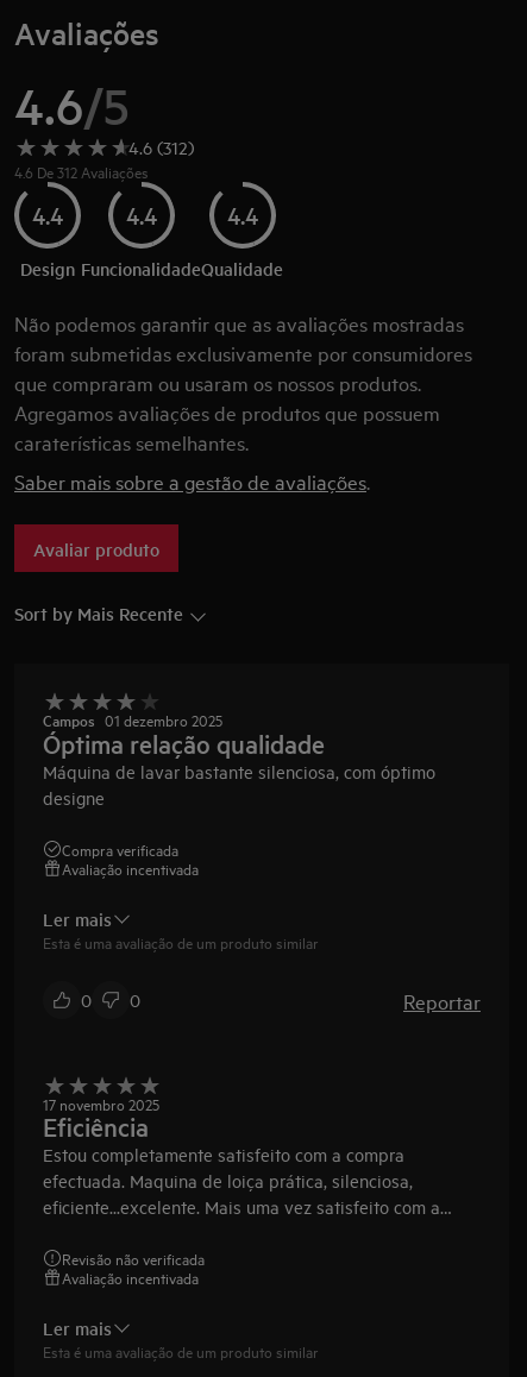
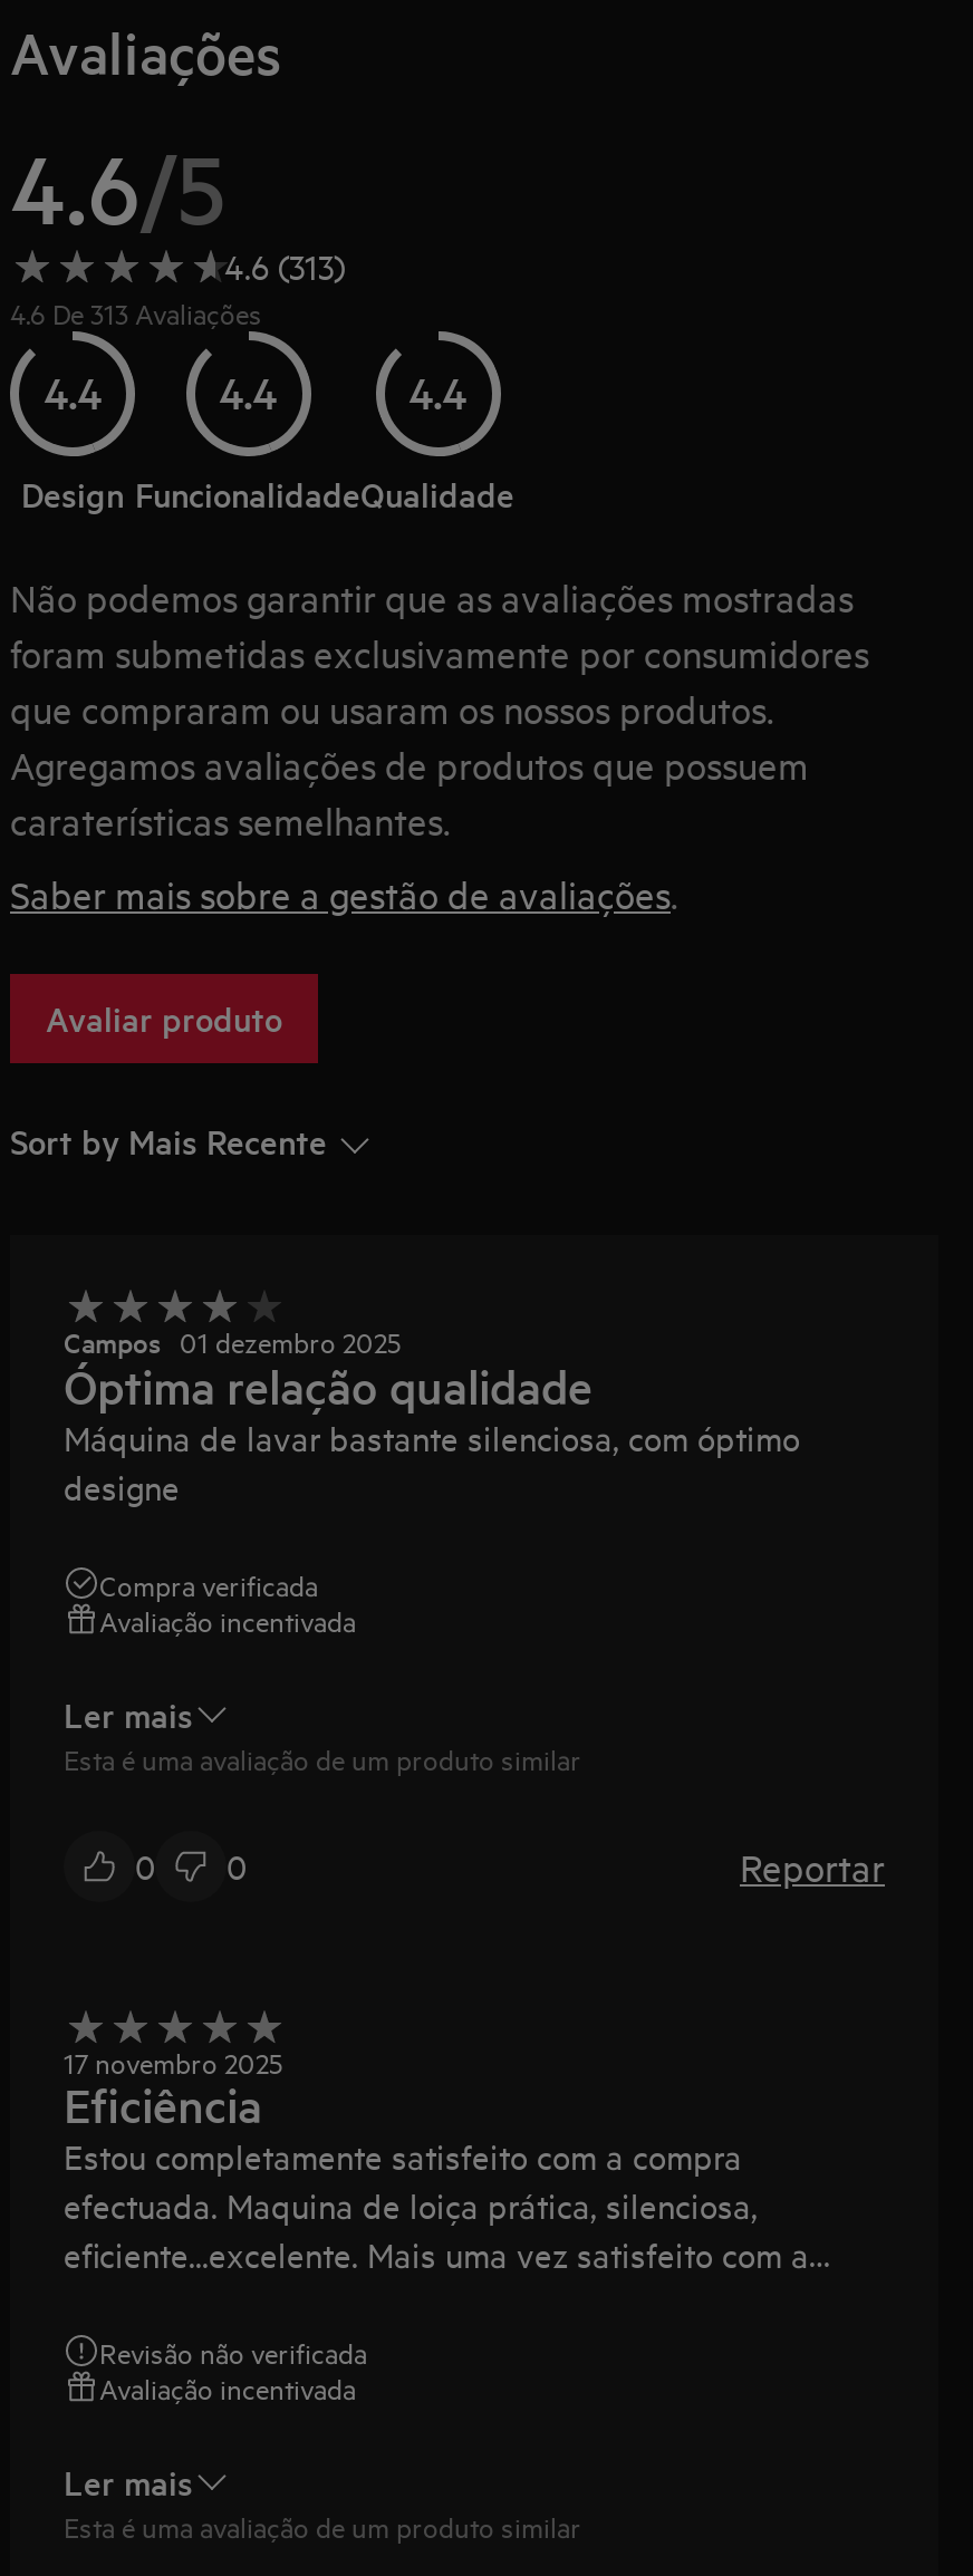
[128,136,194,158] 4.6 (312) -> [224,243,345,286] 4.6 (313)
[14,161,149,182] 4.6 De 312 Avaliações -> [10,290,262,330] 4.6 De 313 Avaliações

